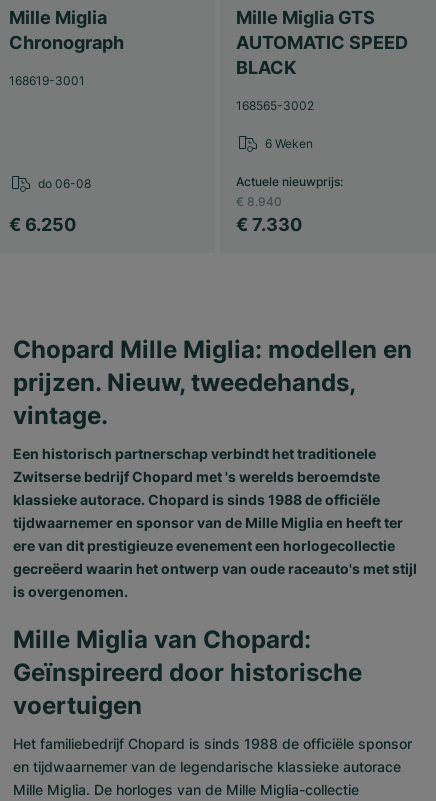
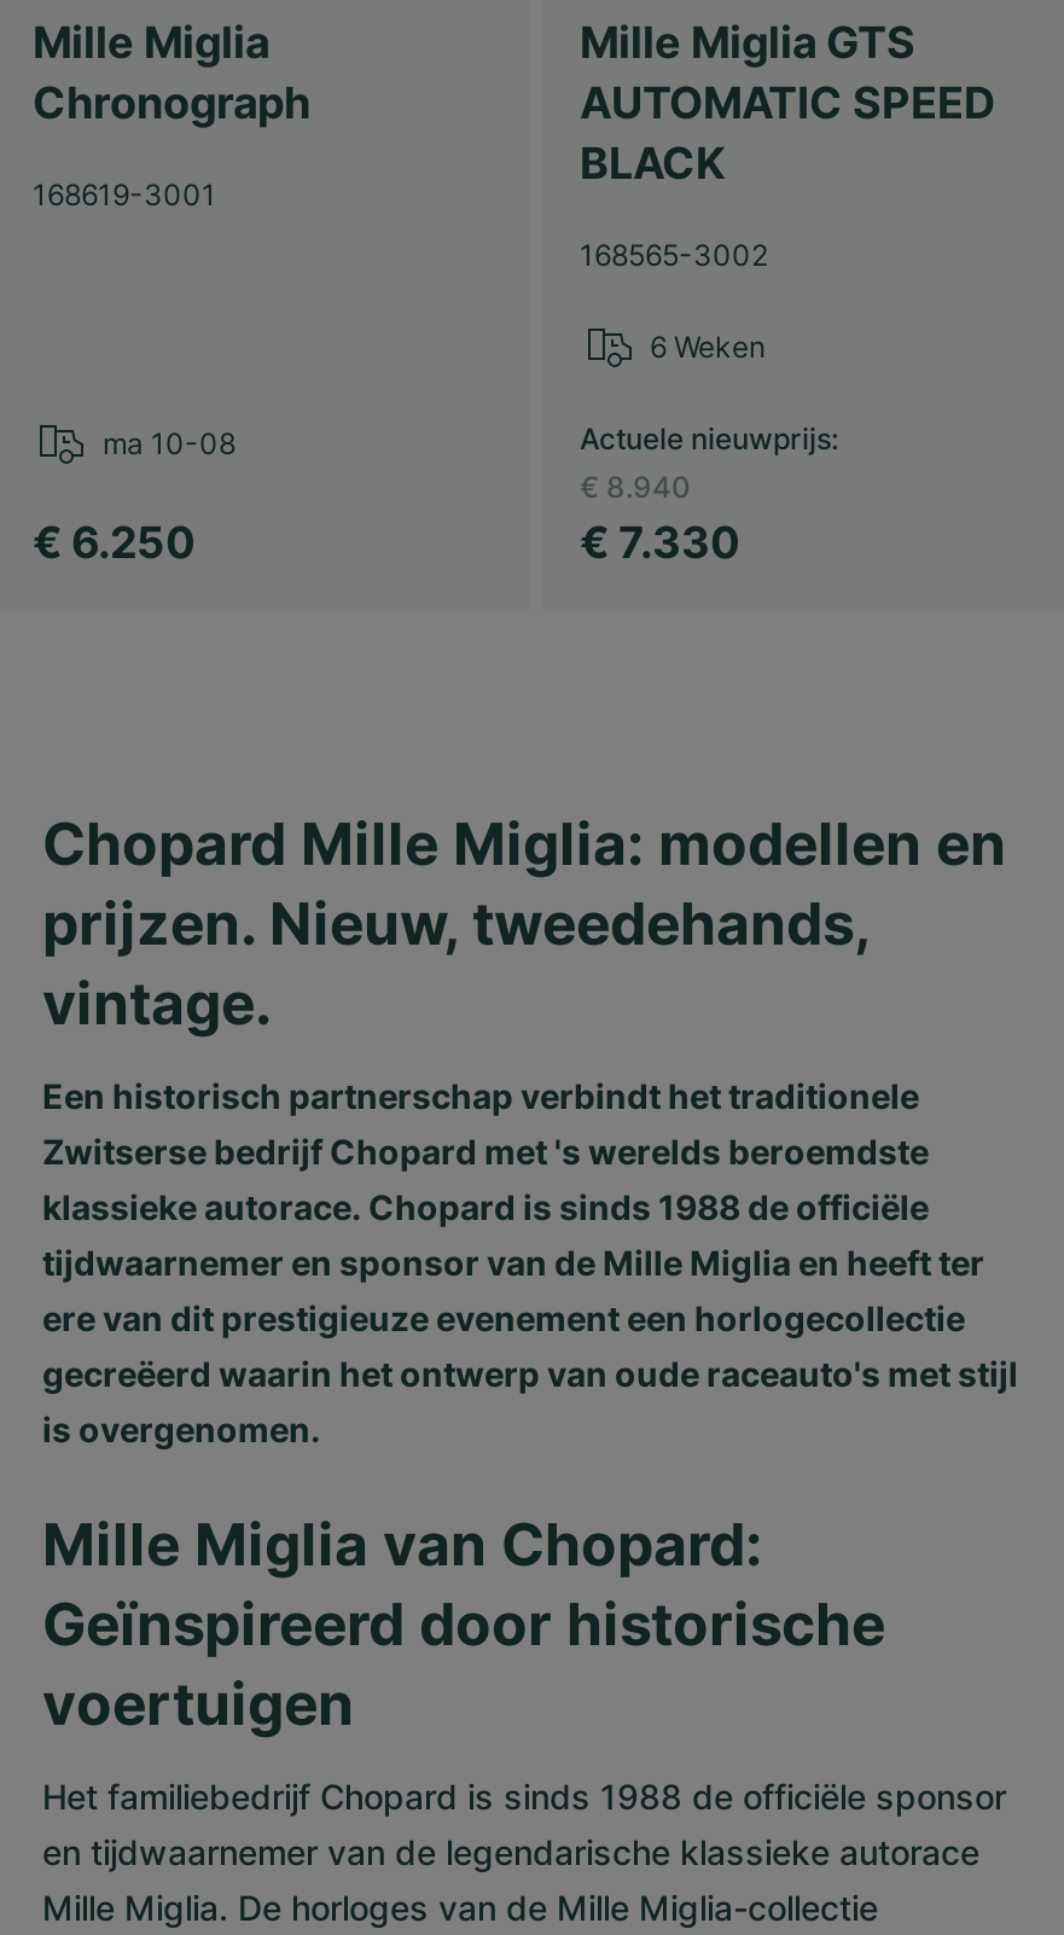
[38,176,91,191] do 06-08 -> [103,425,236,461] ma 10-08

